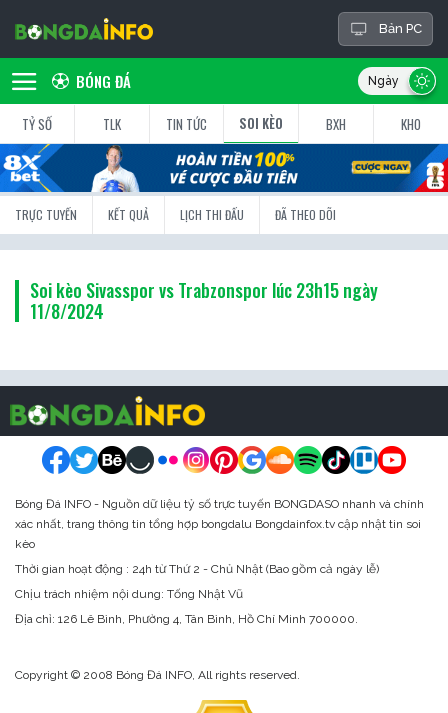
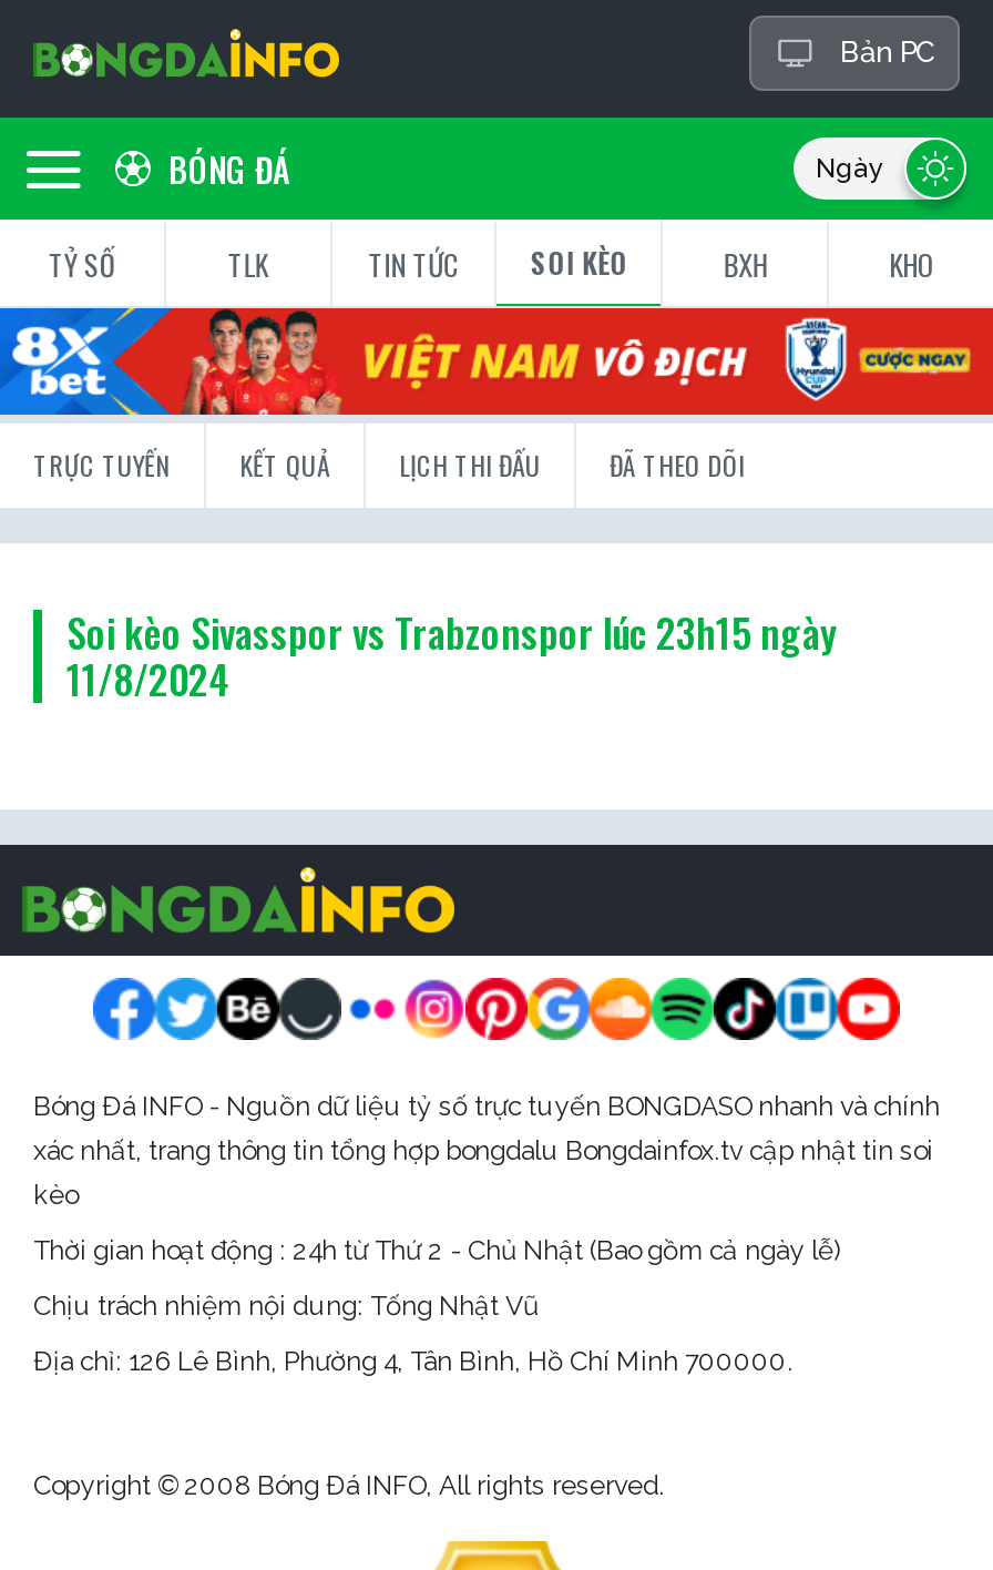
[3,143,445,193] [image] -> [9,306,986,417] [image]

